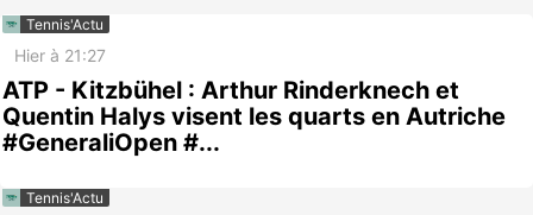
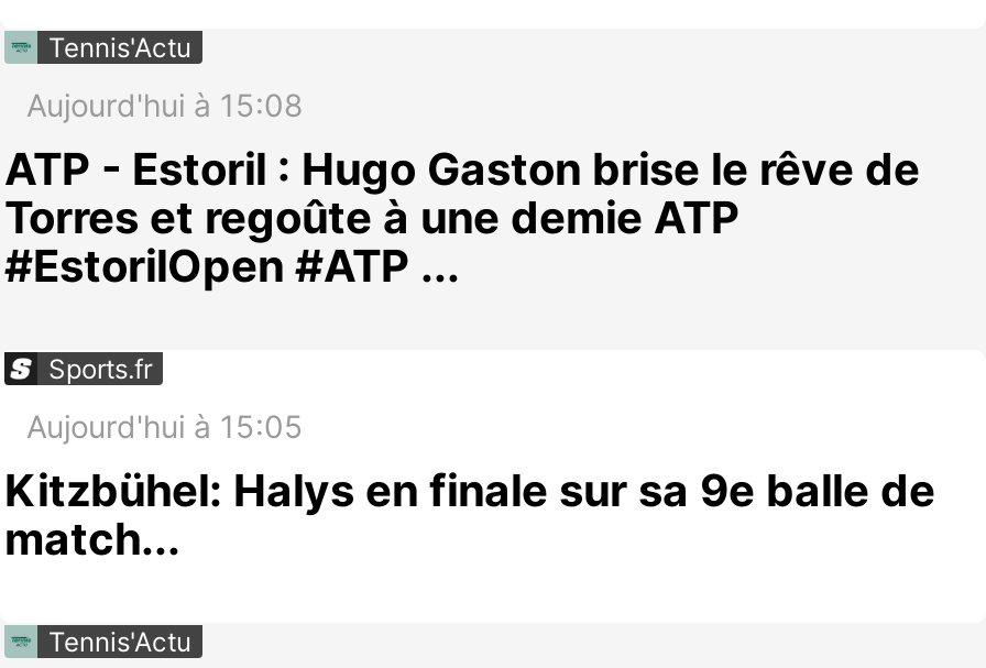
[2,46,506,157] Hier à 21:27 | ATP - Kitzbühel : Arthur Rinderknech et | Quentin Halys visent les quarts en Autriche | #GeneraliOpen #... -> [4,87,935,567] Aujourd'hui à 15:08 | ATP - Estoril : Hugo Gaston brise le rêve de | Torres et regoûte à une demie ATP | #EstorilOpen #ATP ... | Sports.fr | Aujourd'hui à 15:05 | Kitzbühel: Halys en finale sur sa 9e balle de | match...

